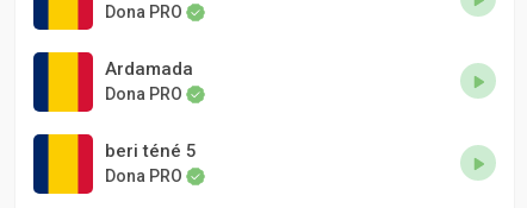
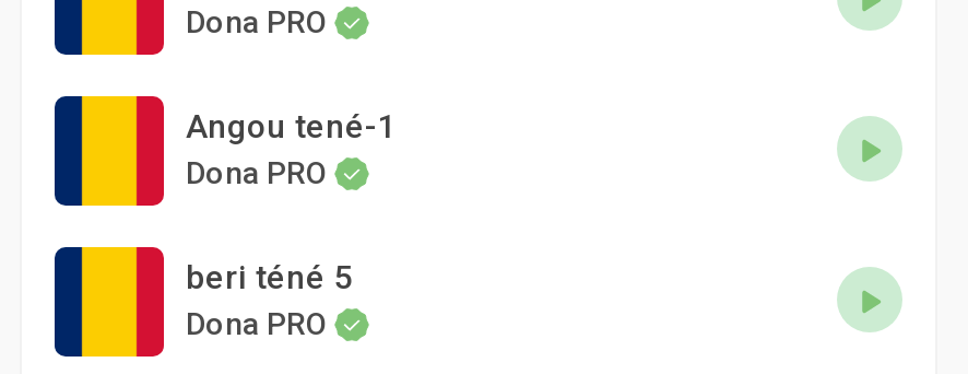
[105,59,193,80] Ardamada -> [186,108,398,148] Angou tené-1

